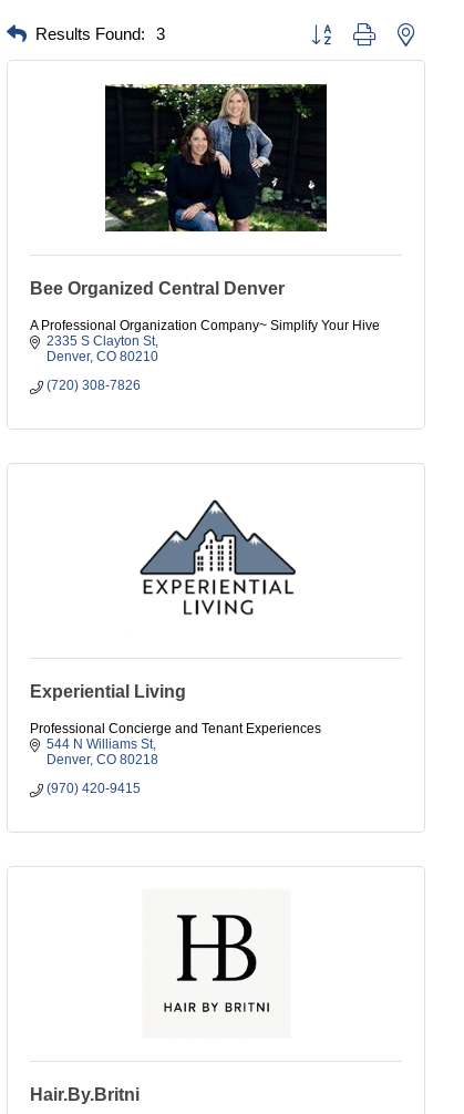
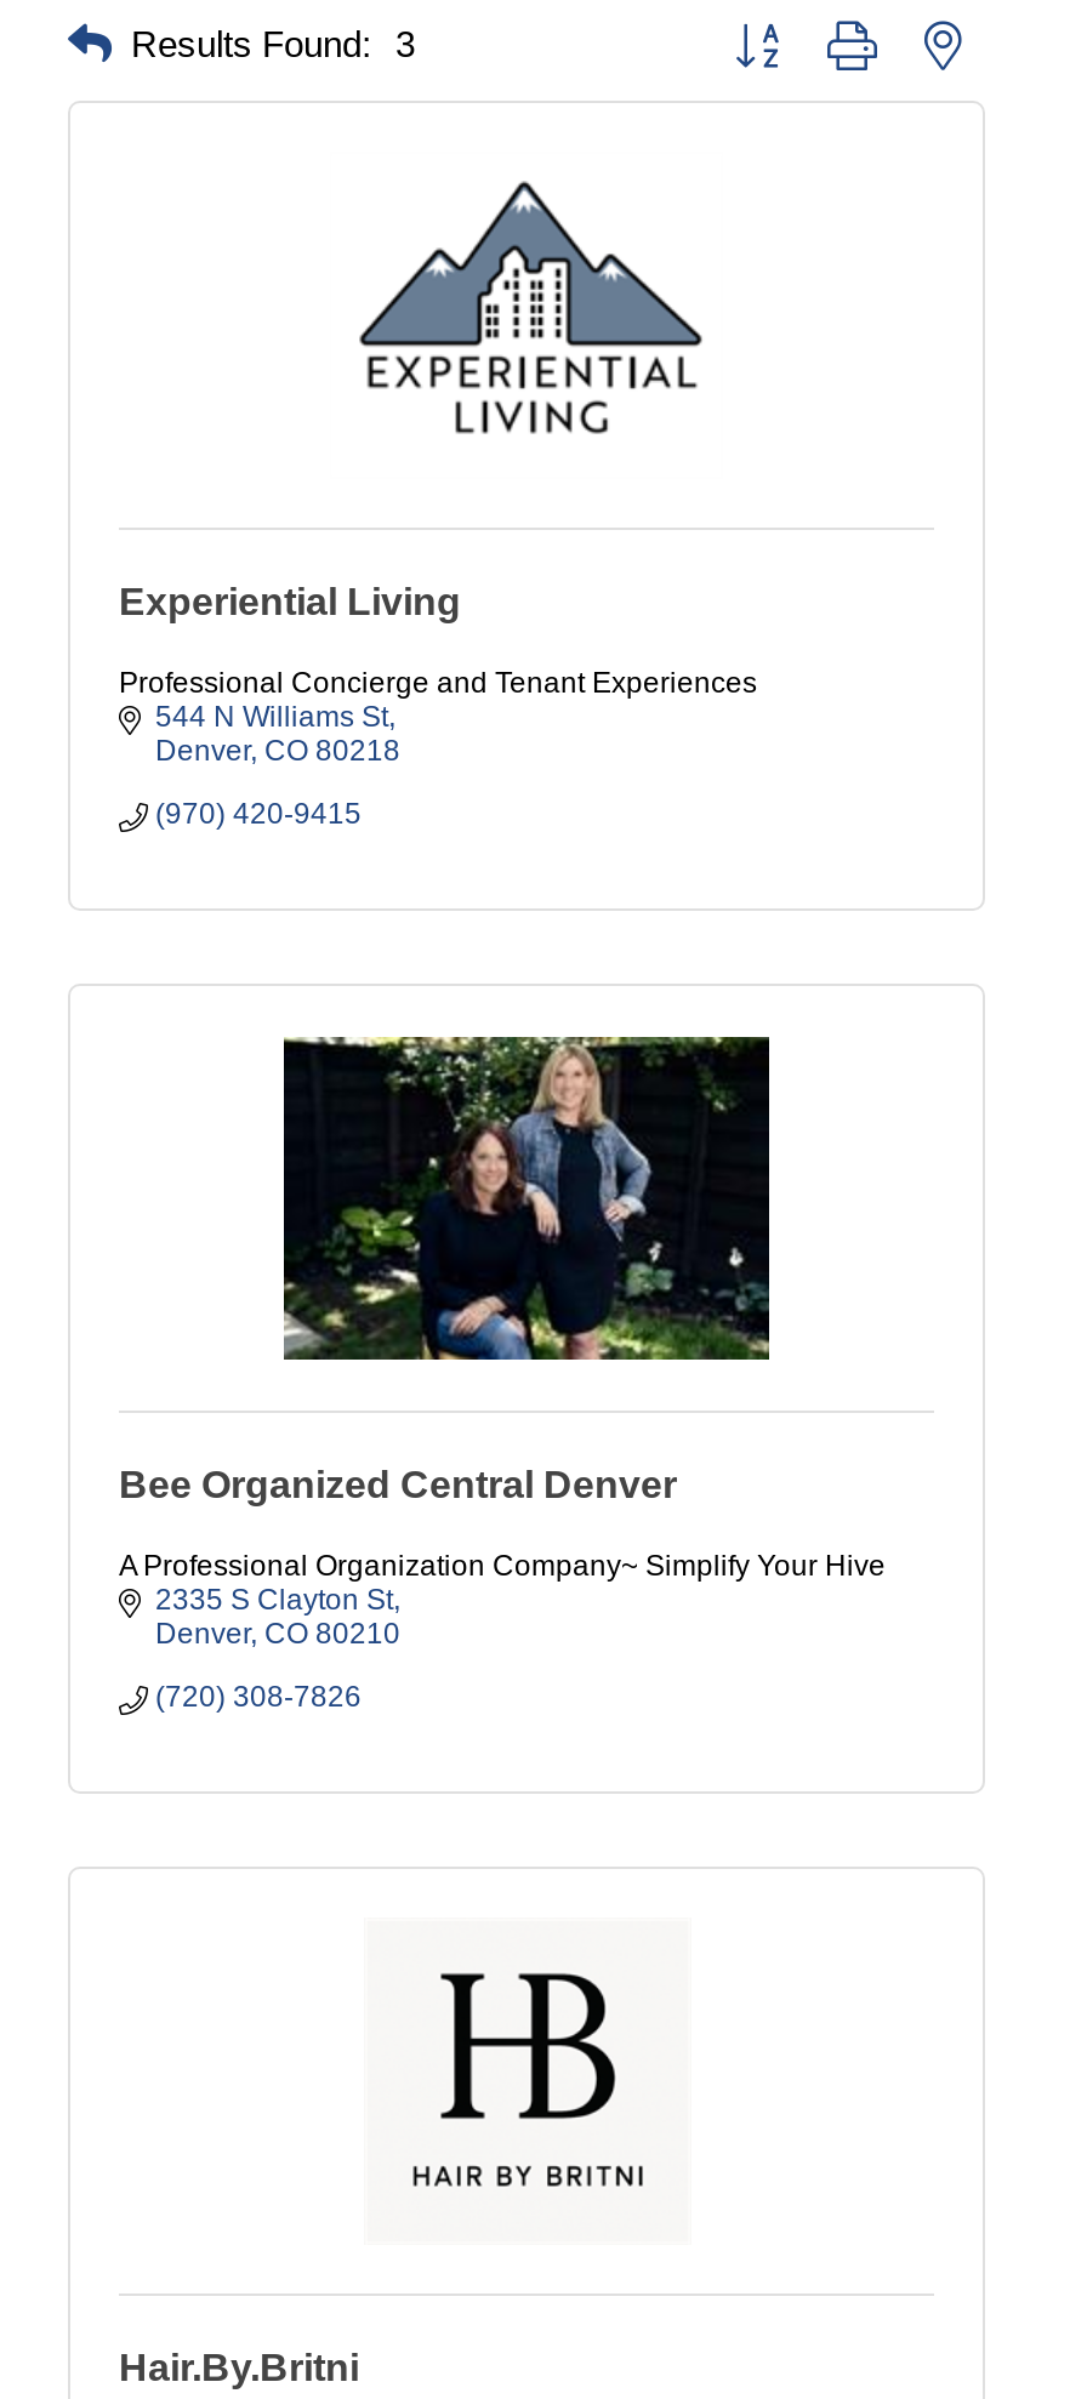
moved [103,82,328,234] -> [279,1032,772,1364]: [image]
moved [30,279,380,393] -> [119,1463,886,1713]: Bee Organized Central Denver | A Professional Organization Company~ Simplify Your Hive | 2335 S Clayton St | Denver CO 80210 | (720) 308-7826
moved [138,499,297,616] -> [357,181,704,435]: [image]
moved [30,682,321,796] -> [119,580,757,830]: Experiential Living | Professional Concierge and Tenant Experiences | 544 N Williams St | Denver CO 80218 | (970) 420-9415

